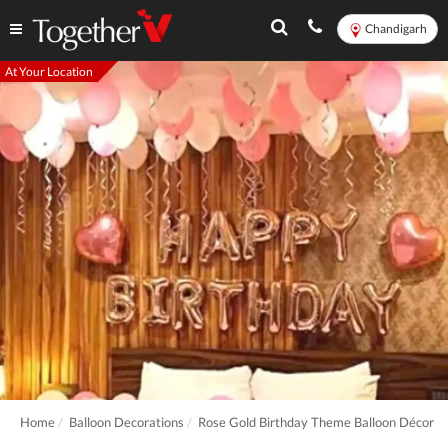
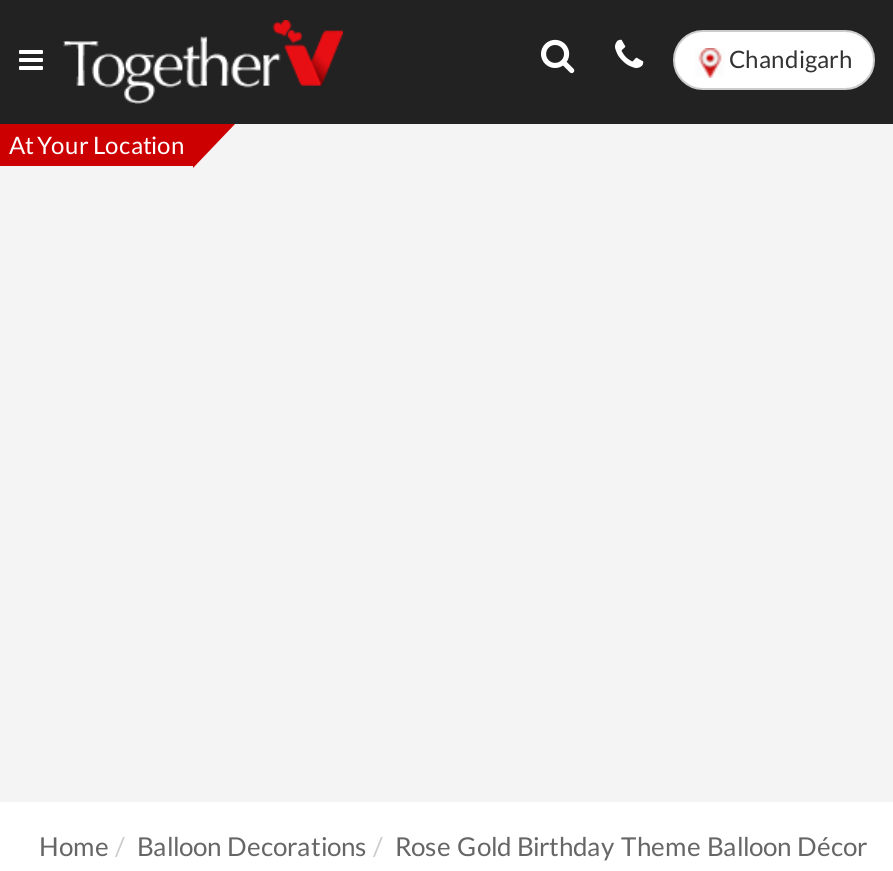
[3,60,445,401] [image] -> none

